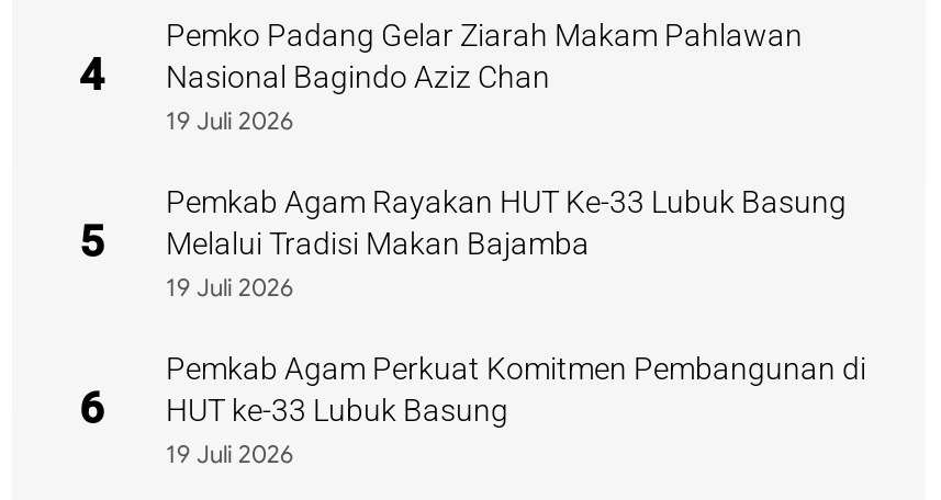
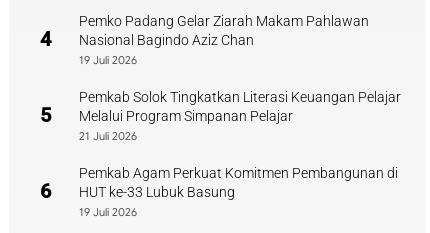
[166,184,847,303] Pemkab Agam Rayakan HUT Ke-33 Lubuk Basung | Melalui Tradisi Makan Bajamba | 19 Juli 2026 -> [79,89,401,143] Pemkab Solok Tingkatkan Literasi Keuangan Pelajar | Melalui Program Simpanan Pelajar | 21 Juli 2026

